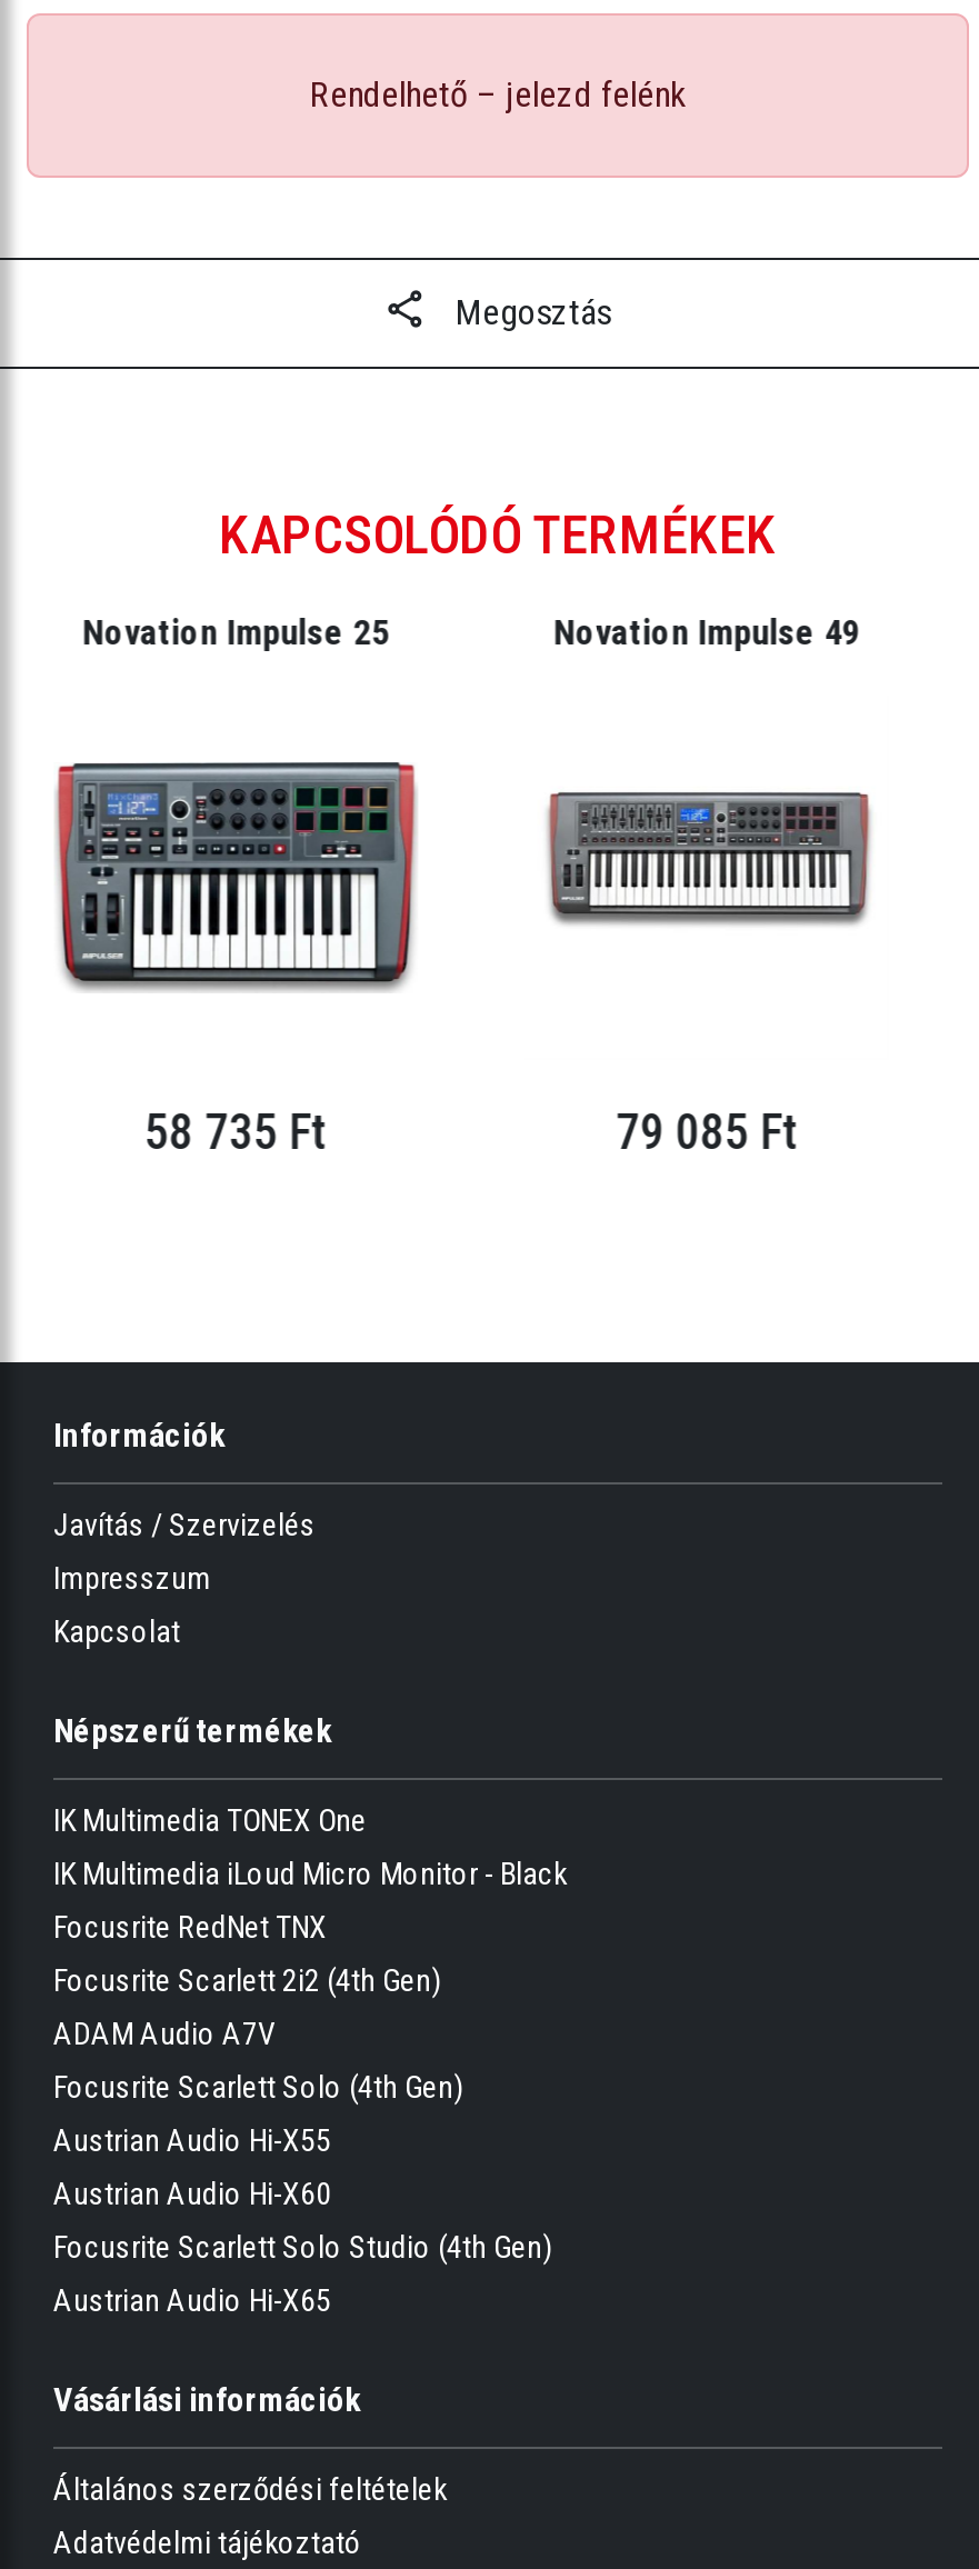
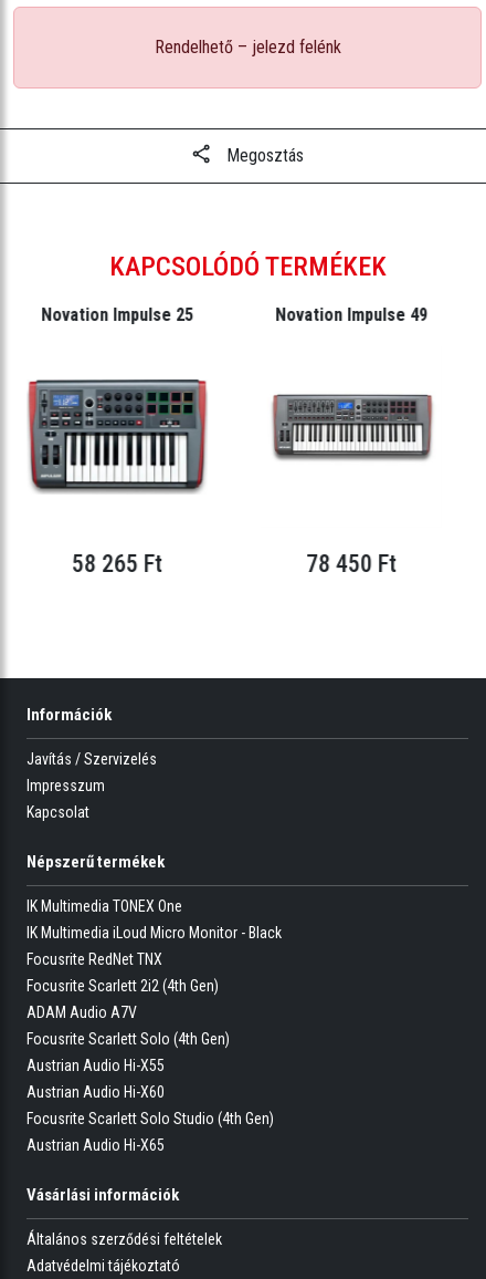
[144,1104,327,1160] 58 735 Ft -> [72,550,162,577] 58 265 Ft
[616,1104,798,1160] 79 085 Ft -> [306,550,397,577] 78 450 Ft

